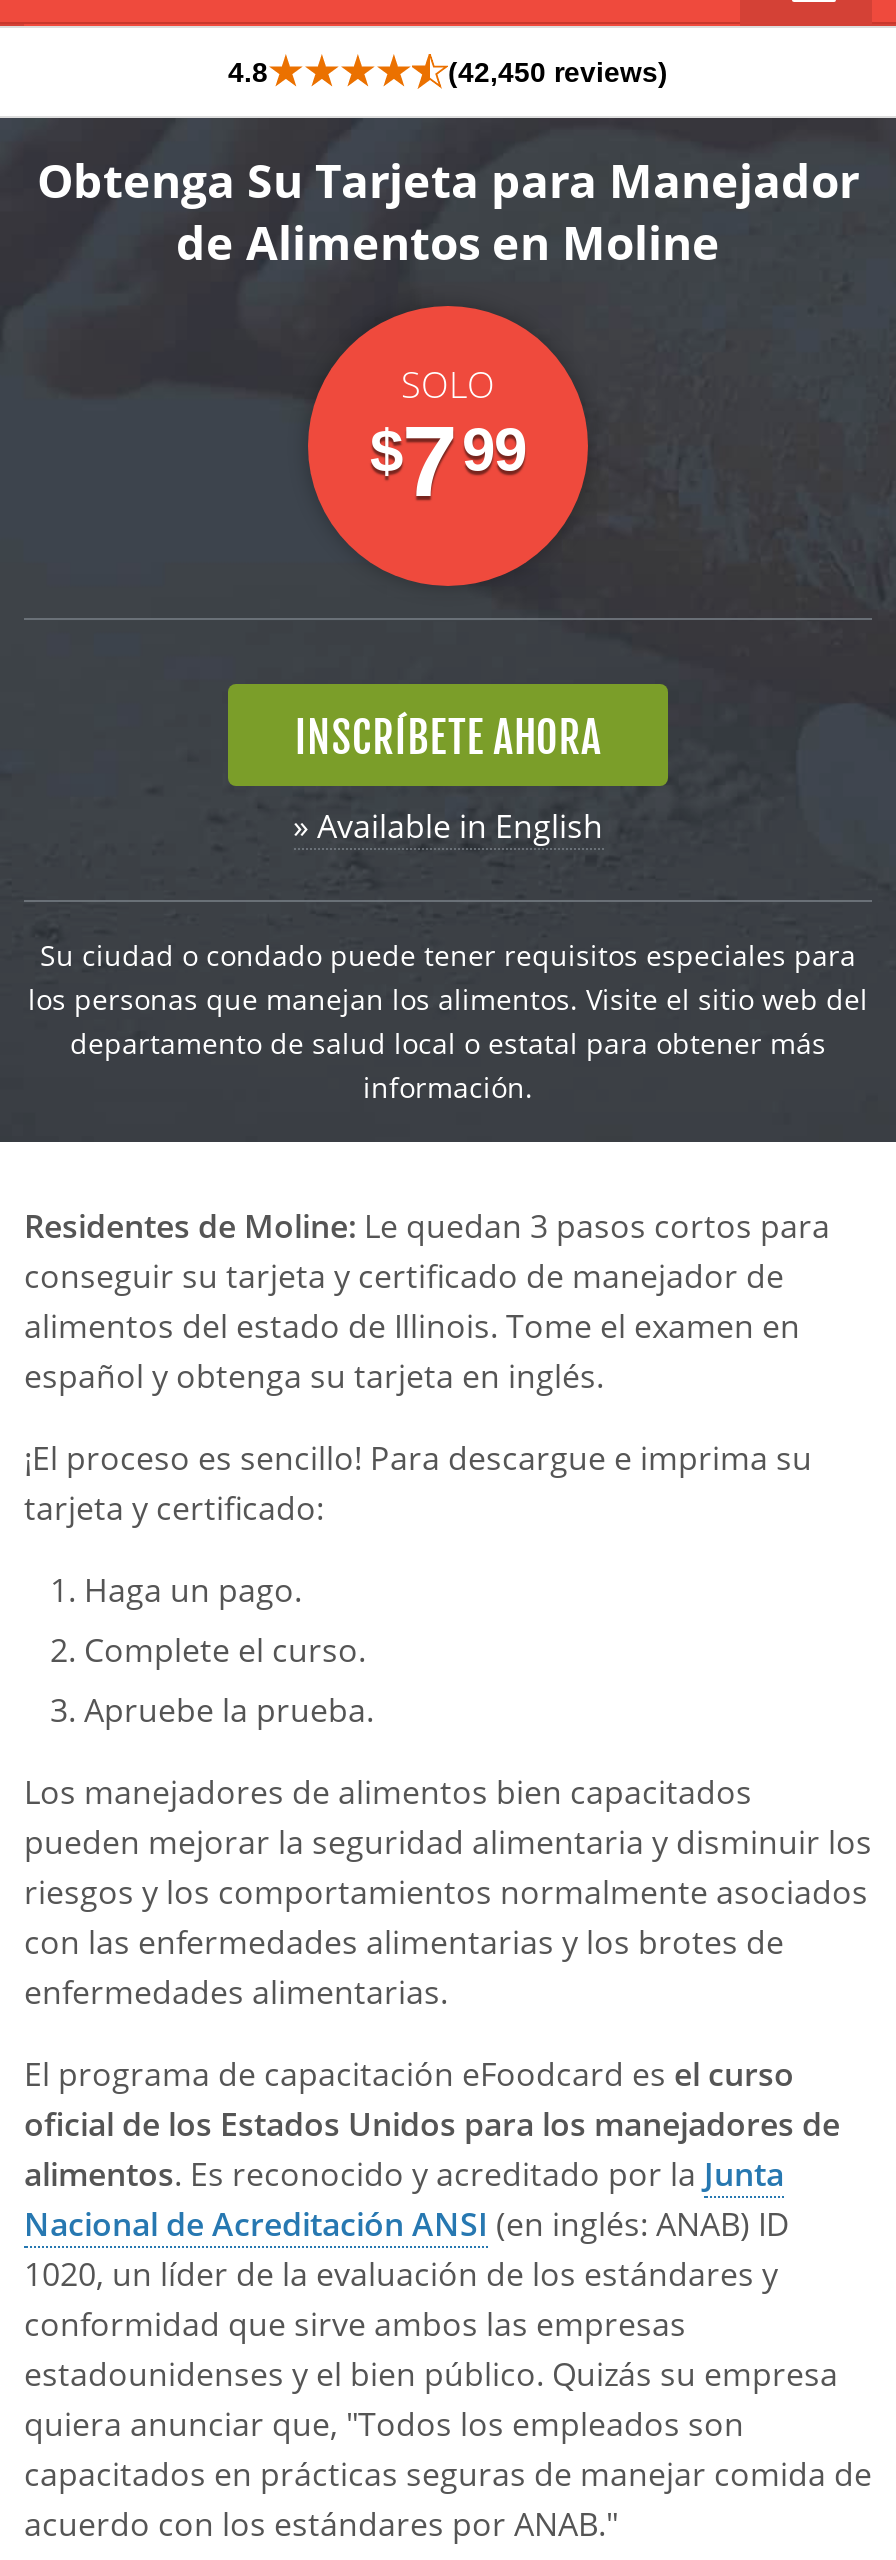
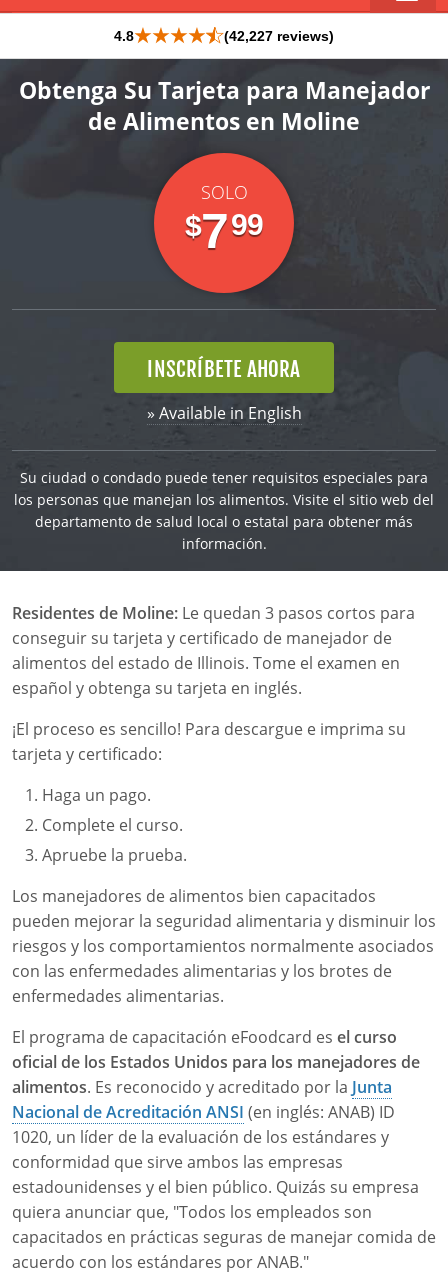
[448,56,668,88] (42,450 reviews) -> [224,28,334,44] (42,227 reviews)

